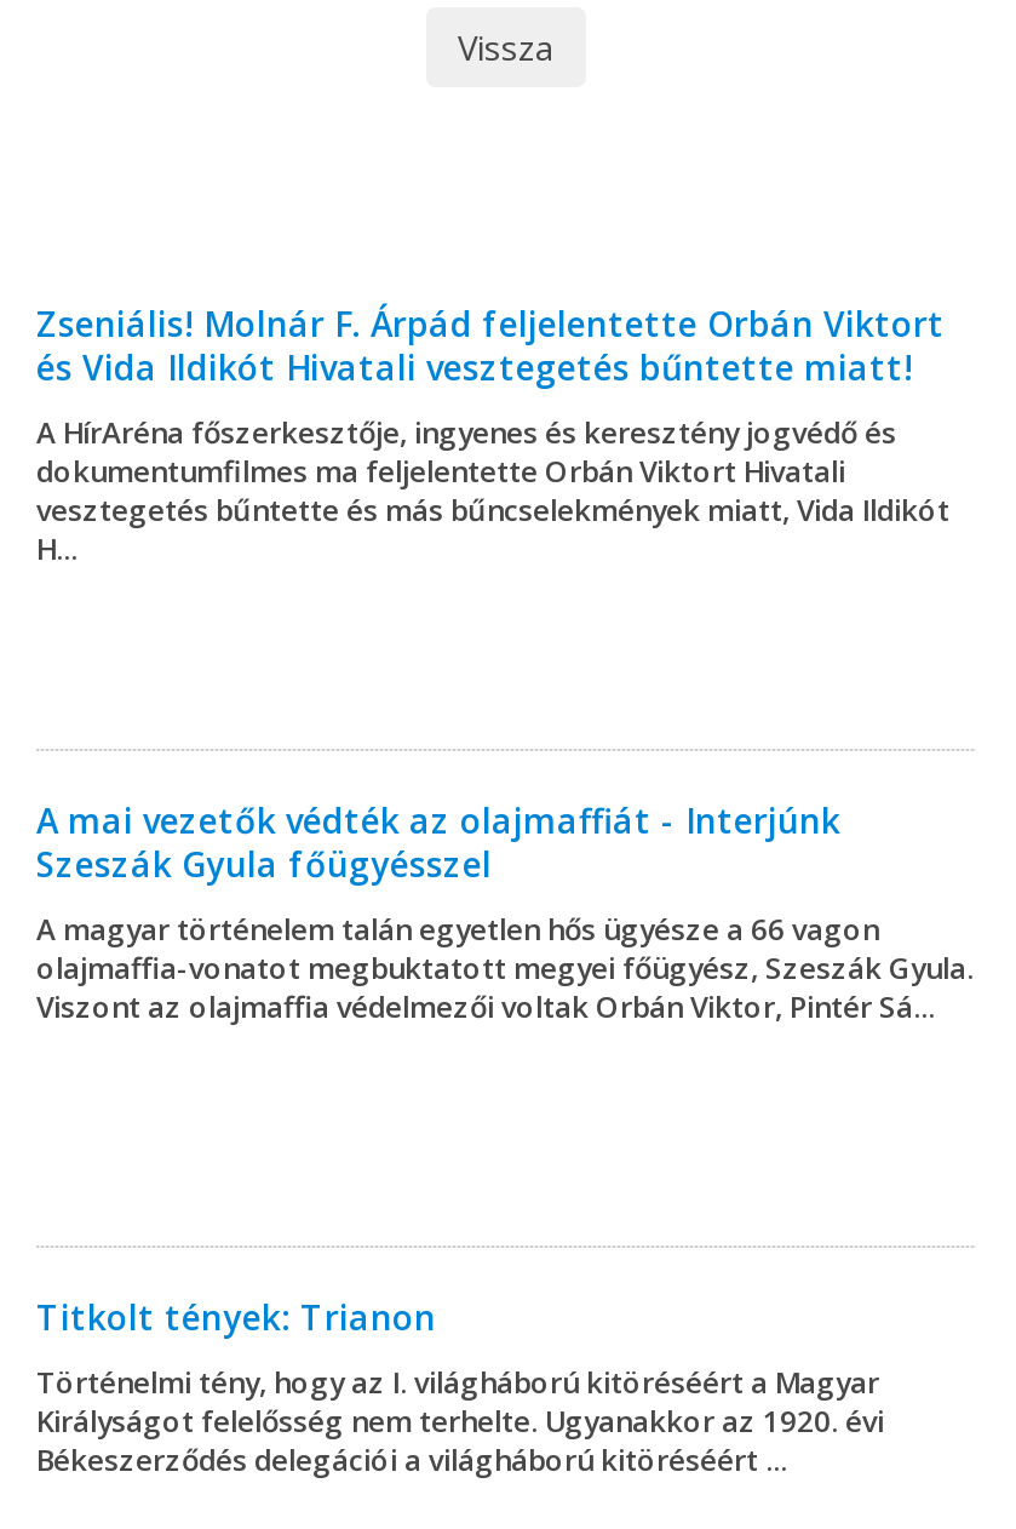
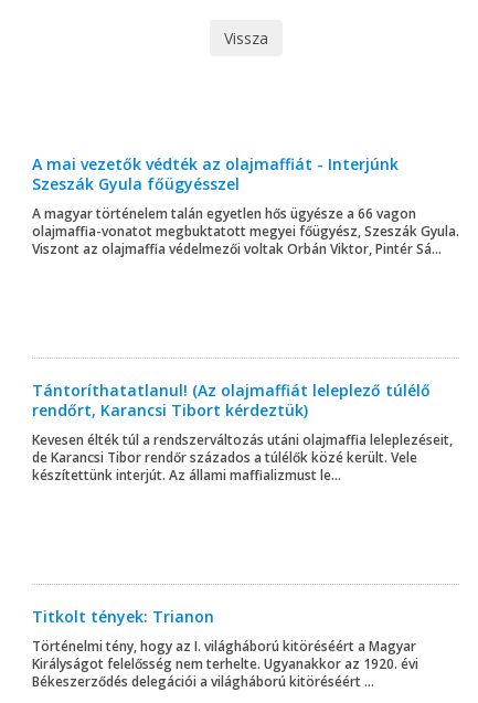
[36,300,949,569] Zseniális! Molnár F. Árpád feljelentette Orbán Viktort | és Vida Ildikót Hivatali vesztegetés bűntette miatt! | A HírAréna főszerkesztője, ingyenes és keresztény jogvédő és | dokumentumfilmes ma feljelentette Orbán Viktort Hivatali | vesztegetés bűntette és más bűncselekmények miatt, Vida Ildikót | H... -> none
moved [36,796,974,1027] -> [32,153,459,258]: A mai vezetők védték az olajmaffiát - Interjúnk | Szeszák Gyula főügyésszel | A magyar történelem talán egyetlen hős ügyésze a 66 vagon | olajmaffia-vonatot megbuktatott megyei főügyész, Szeszák Gyula. | Viszont az olajmaffia védelmezői voltak Orbán Viktor, Pintér Sá...
none -> [32,379,453,484] Tántoríthatatlanul! (Az olajmaffiát leleplező túlélő | rendőrt, Karancsi Tibort kérdeztük) | Kevesen élték túl a rendszerváltozás utáni olajmaffia leleplezéseit, | de Karancsi Tibor rendőr százados a túlélők közé került. Vele | készítettünk interjút. Az állami maffializmust le...

